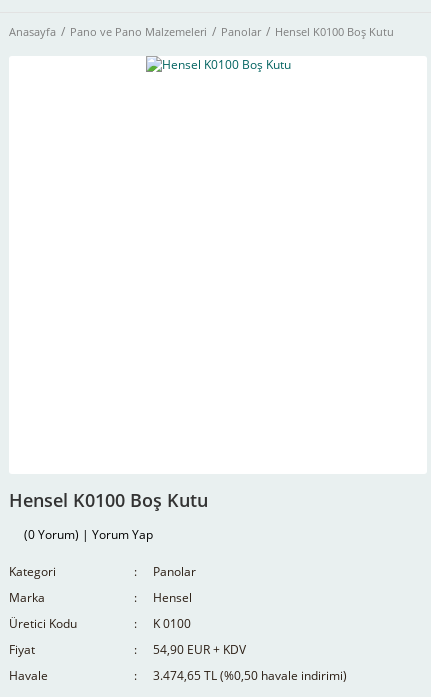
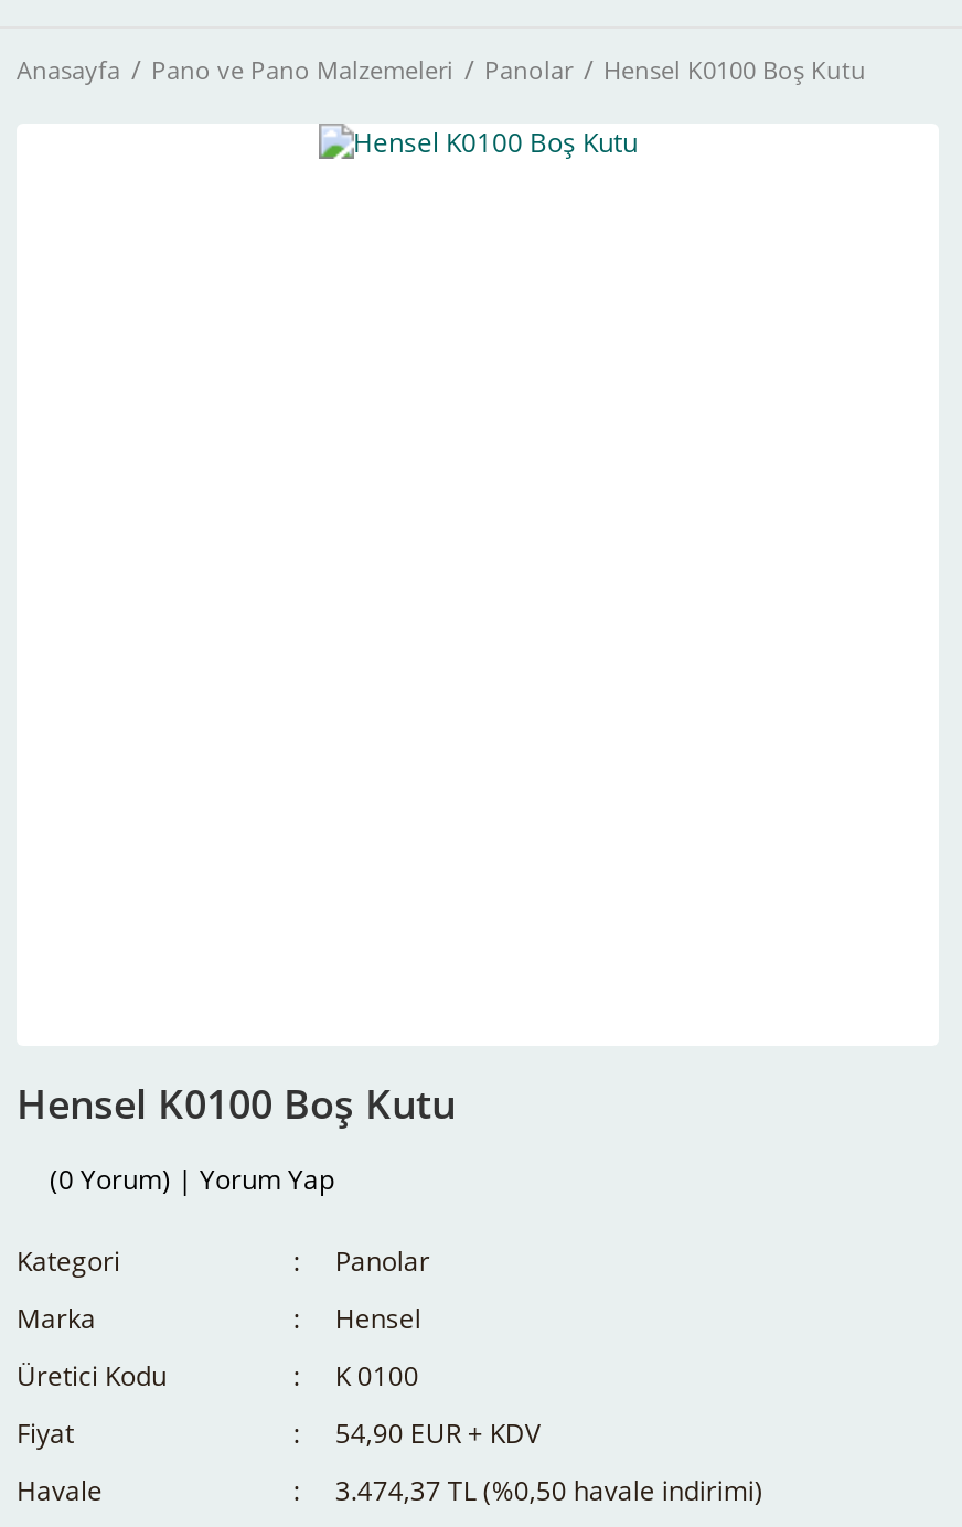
[153,667,347,684] 3.474,65 TL (%0,50 havale indirimi) -> [335,1472,763,1509] 3.474,37 TL (%0,50 havale indirimi)

